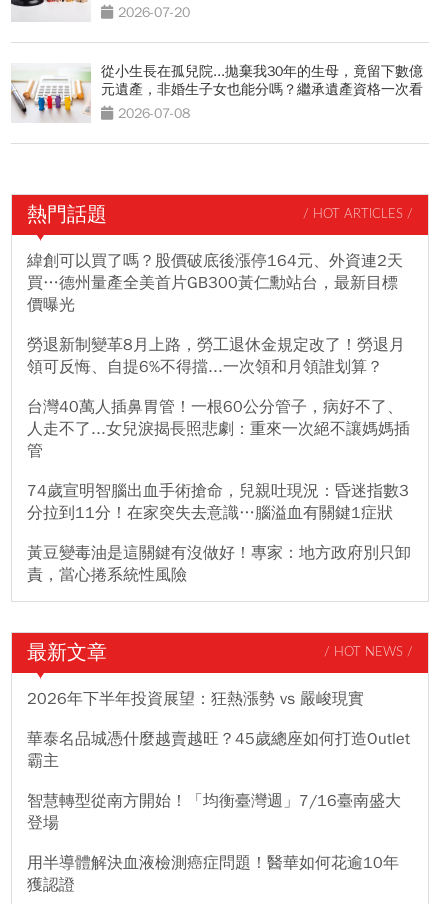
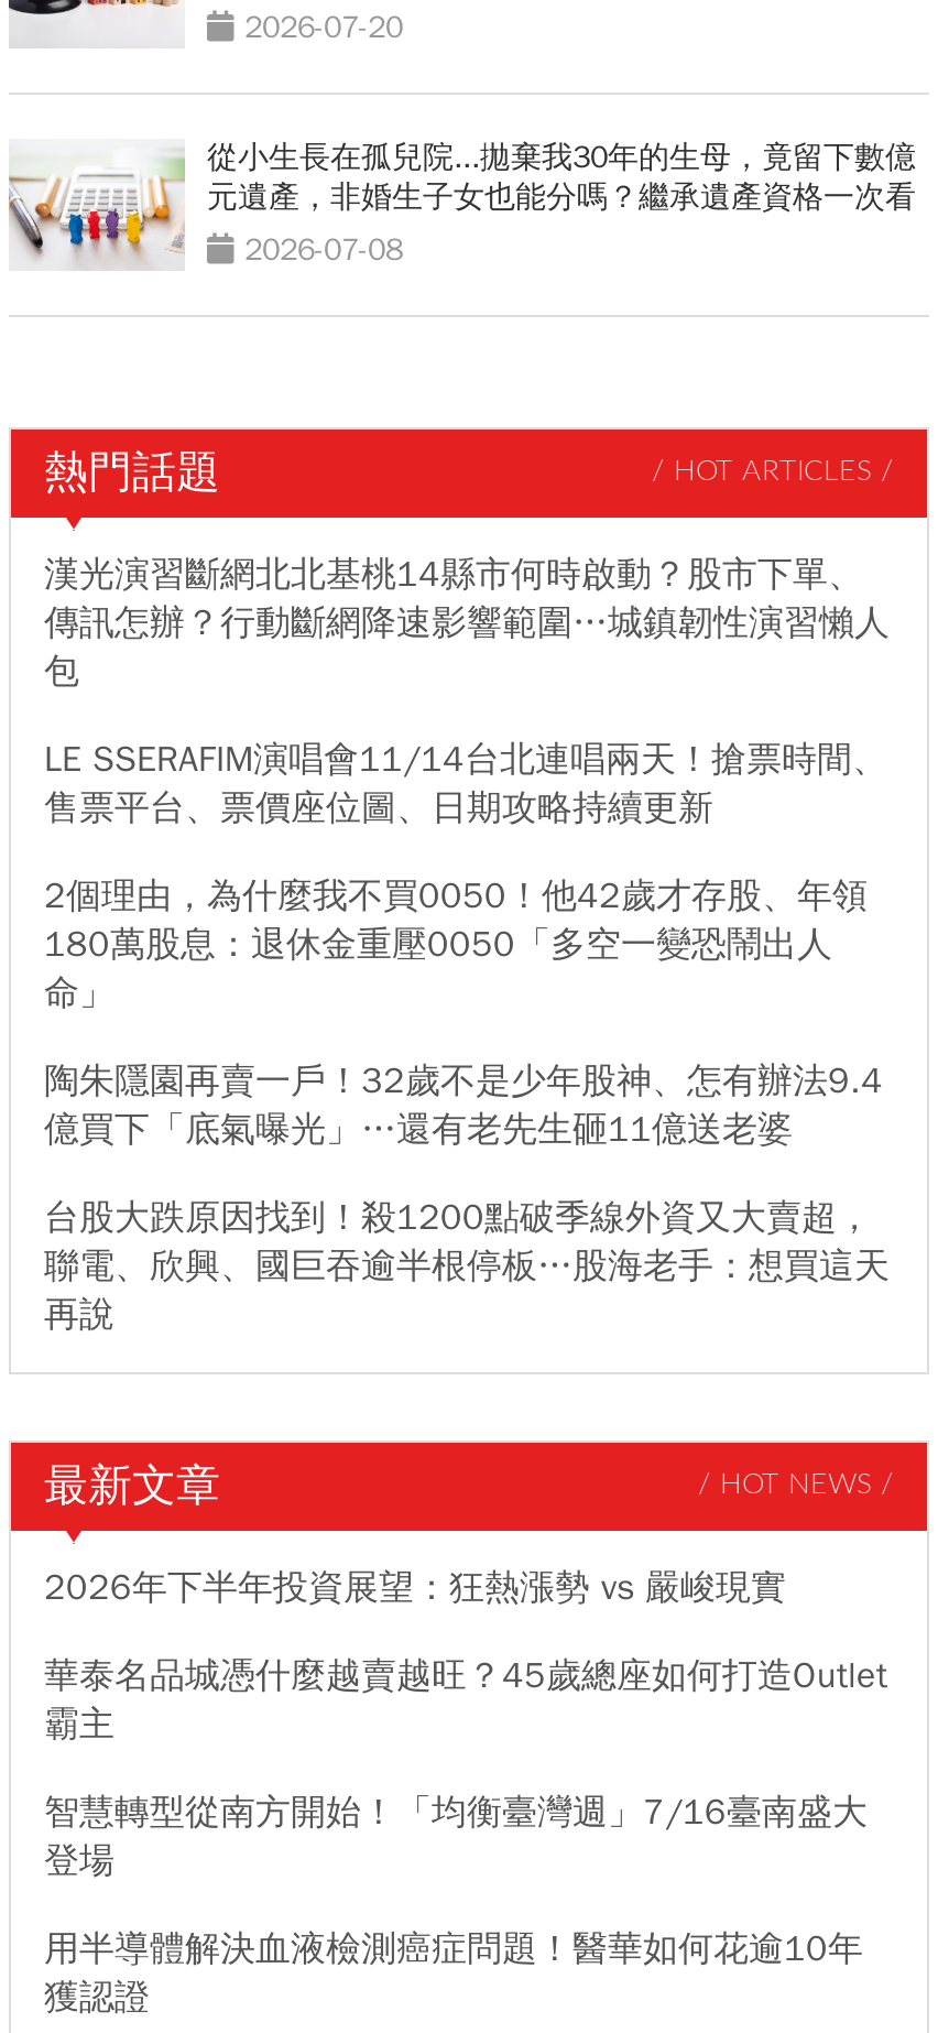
[27,251,403,315] 緯創可以買了嗎？股價破底後漲停164元、外資連2天 | 買…德州量產全美首片GB300黃仁勳站台，最新目標 | 價曝光 -> [44,553,890,694] 漢光演習斷網北北基桃14縣市何時啟動？股市下單、 | 傳訊怎辦？行動斷網降速影響範圍…城鎮韌性演習懶人 | 包
[27,335,405,377] 勞退新制變革8月上路，勞工退休金規定改了！勞退月 | 領可反悔、自提6%不得擋...一次領和月領誰划算？ -> [44,738,887,830] LE SSERAFIM演唱會11/14台北連唱兩天！搶票時間、 | 售票平台、票價座位圖、日期攻略持續更新
[27,397,410,461] 台灣40萬人插鼻胃管！一根60公分管子，病好不了、 | 人走不了...女兒淚揭長照悲劇：重來一次絕不讓媽媽插 | 管 -> [44,874,868,1015] 2個理由，為什麼我不買0050！他42歲才存股、年領 | 180萬股息：退休金重壓0050「多空一變恐鬧出人 | 命」
[27,481,409,523] 74歲宣明智腦出血手術搶命，兒親吐現況：昏迷指數3 | 分拉到11分！在家突失去意識…腦溢血有關鍵1症狀 -> [44,1059,883,1152] 陶朱隱園再賣一戶！32歲不是少年股神、怎有辦法9.4 | 億買下「底氣曝光」…還有老先生砸11億送老婆
[27,543,411,585] 黃豆變毒油是這關鍵有沒做好！專家：地方政府別只卸 | 責，當心捲系統性風險 -> [44,1196,890,1337] 台股大跌原因找到！殺1200點破季線外資又大賣超， | 聯電、欣興、國巨吞逾半根停板…股海老手：想買這天 | 再說

